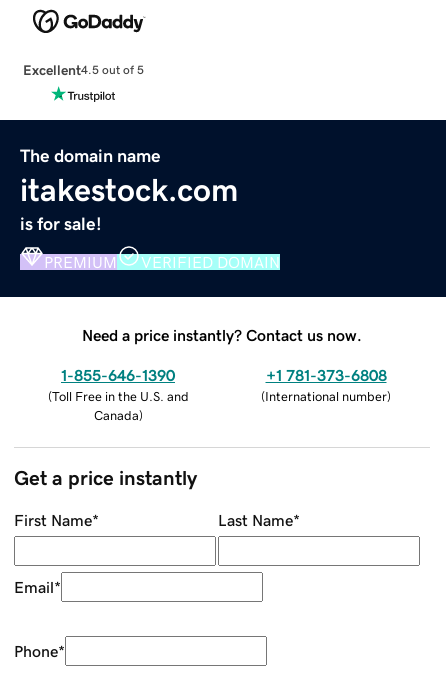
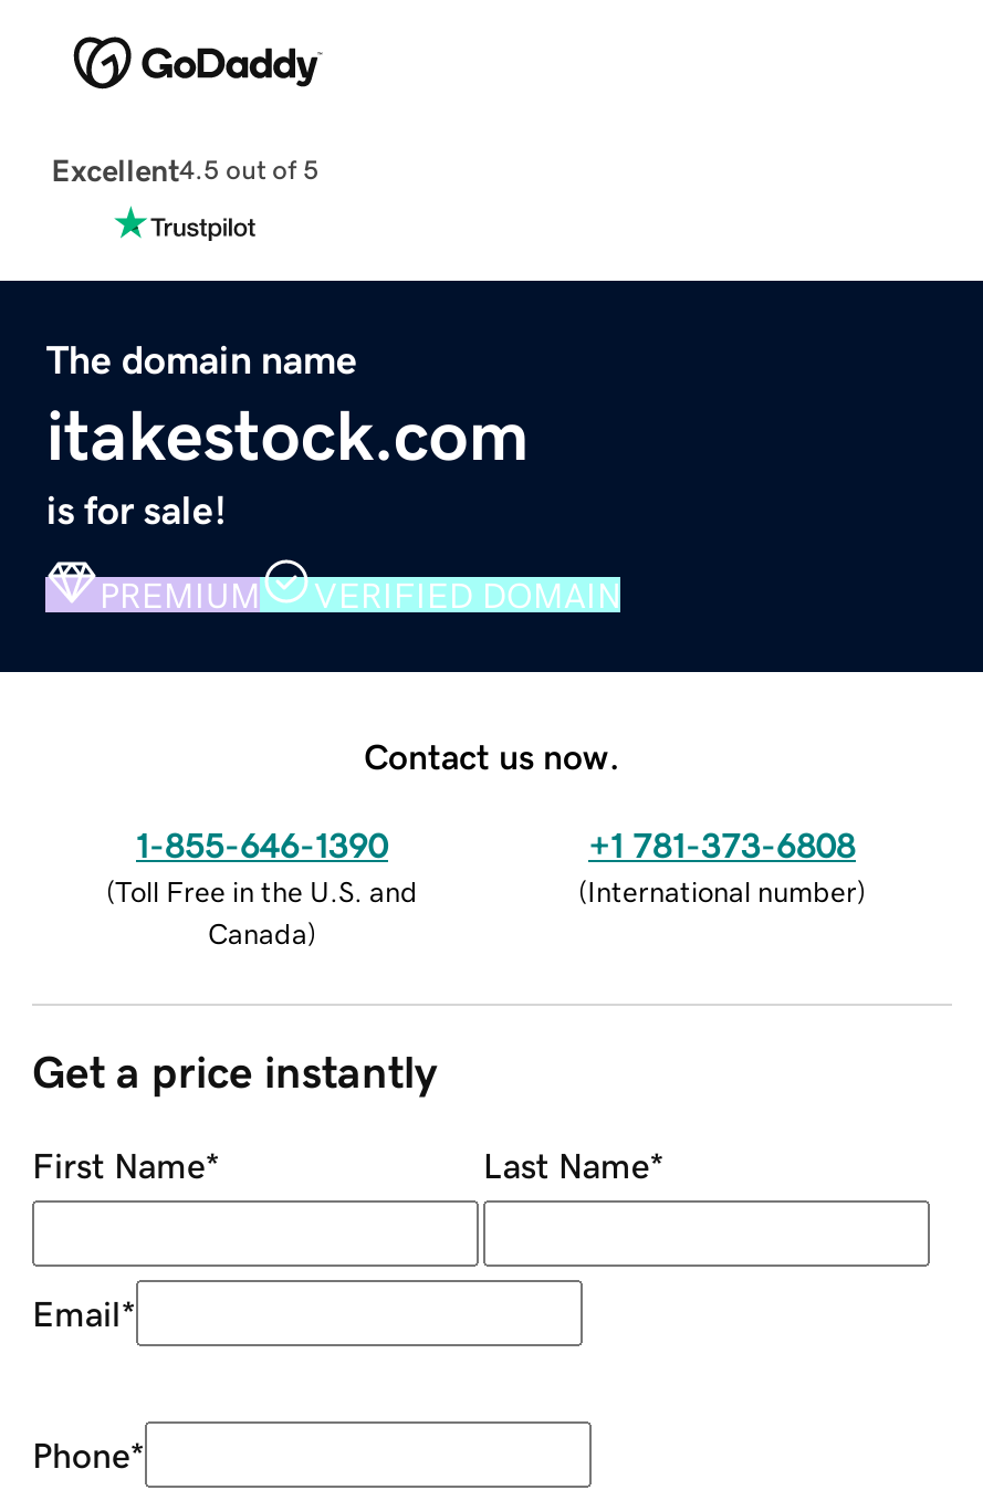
[82,327,362,343] Need a price instantly? Contact us now. -> [364,737,620,773] Contact us now.

